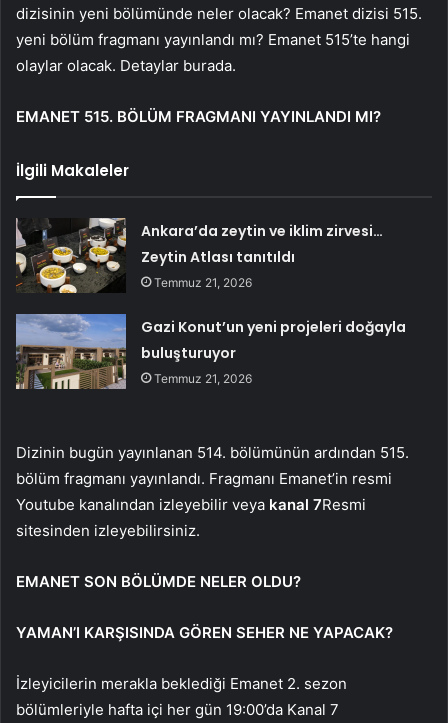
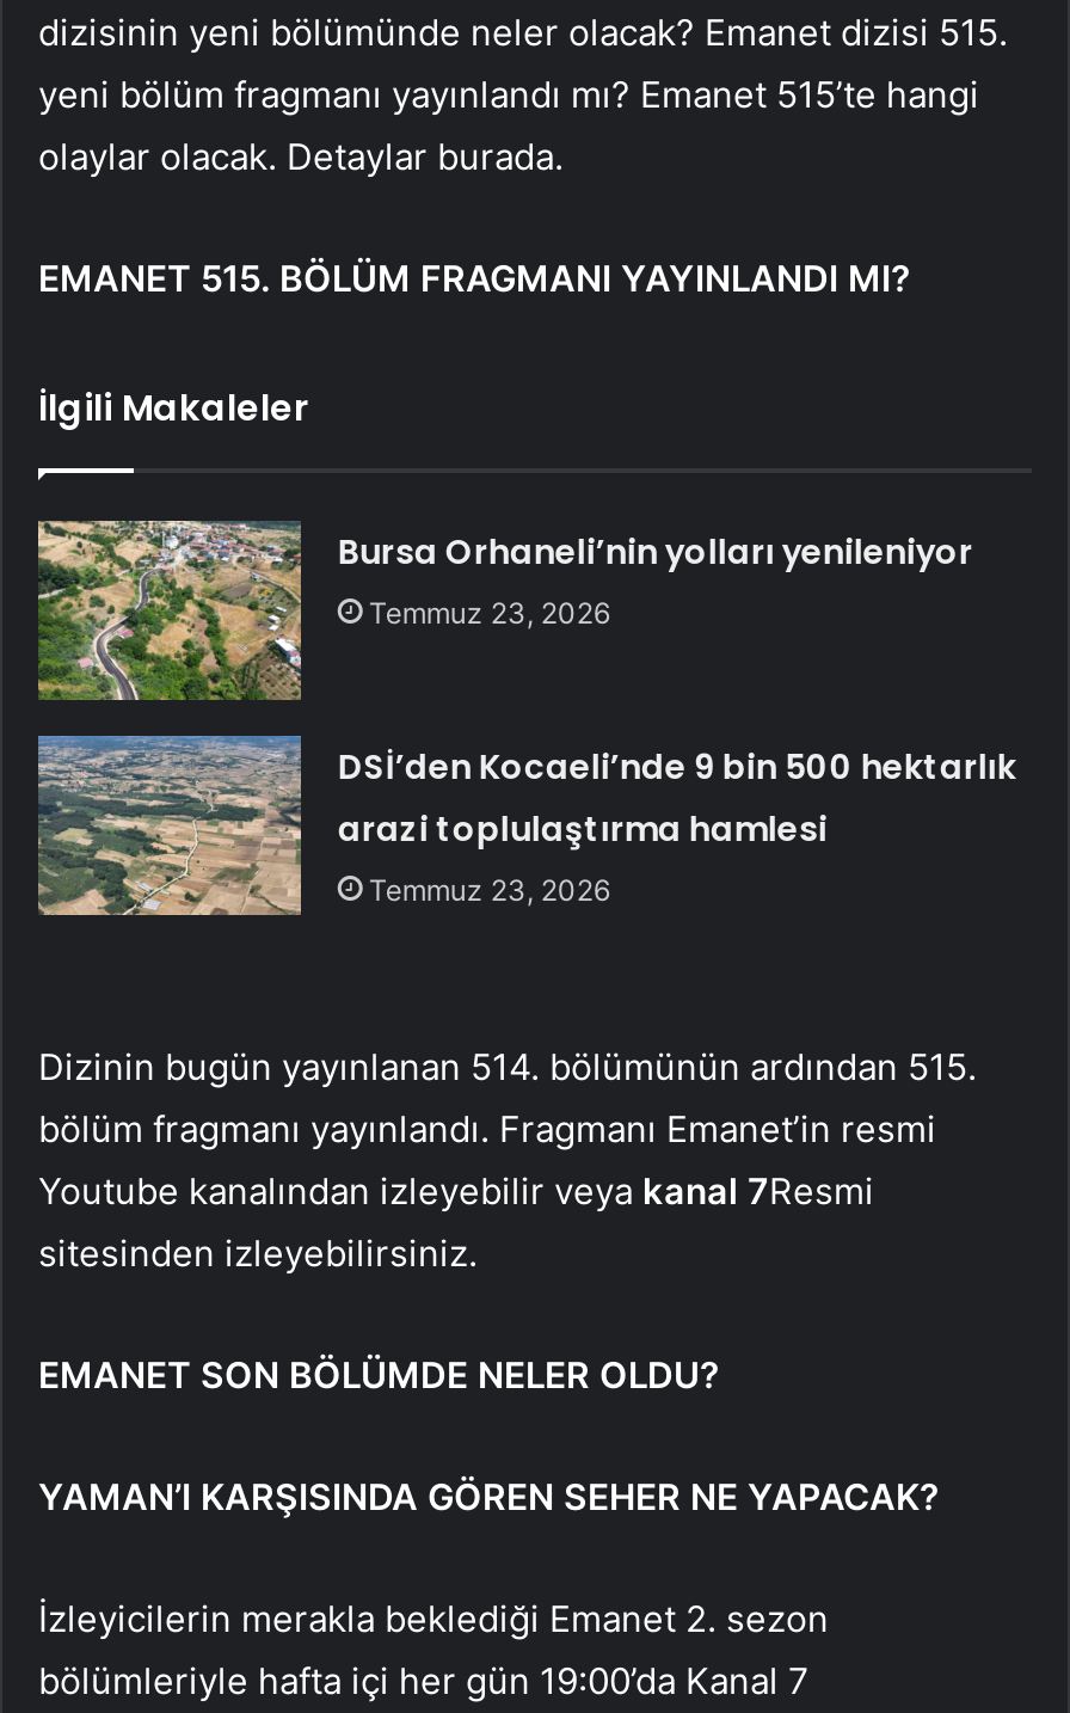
[15,217,383,294] [image] | Ankara’da zeytin ve iklim zirvesi… | Zeytin Atlası tanıtıldı | Temmuz 21, 2026 -> [36,518,973,702] [image] | Bursa Orhaneli’nin yolları yenileniyor | Temmuz 23, 2026
[16,313,406,390] [image] | Gazi Konut’un yeni projeleri doğayla | buluşturuyor | Temmuz 21, 2026 -> [36,733,1016,917] [image] | DSİ’den Kocaeli’nde 9 bin 500 hektarlık | arazi toplulaştırma hamlesi | Temmuz 23, 2026

